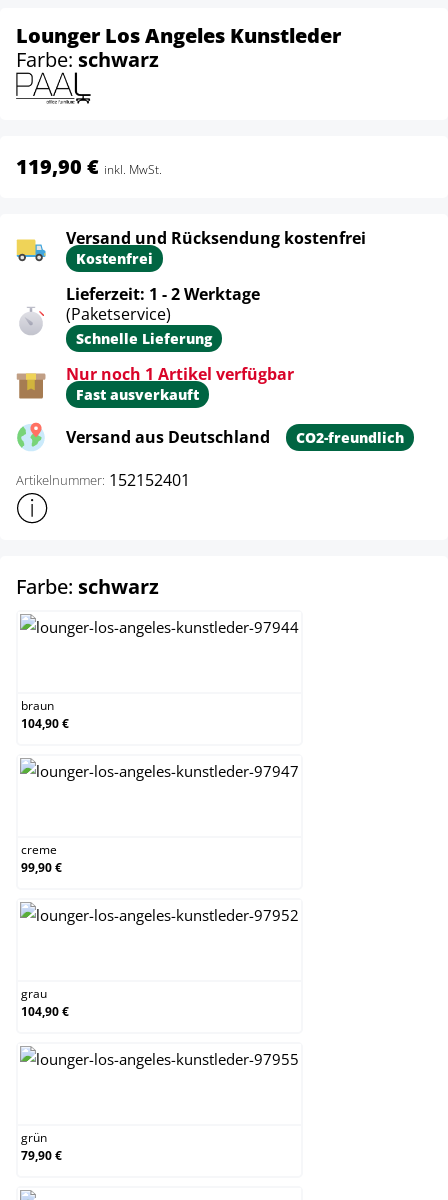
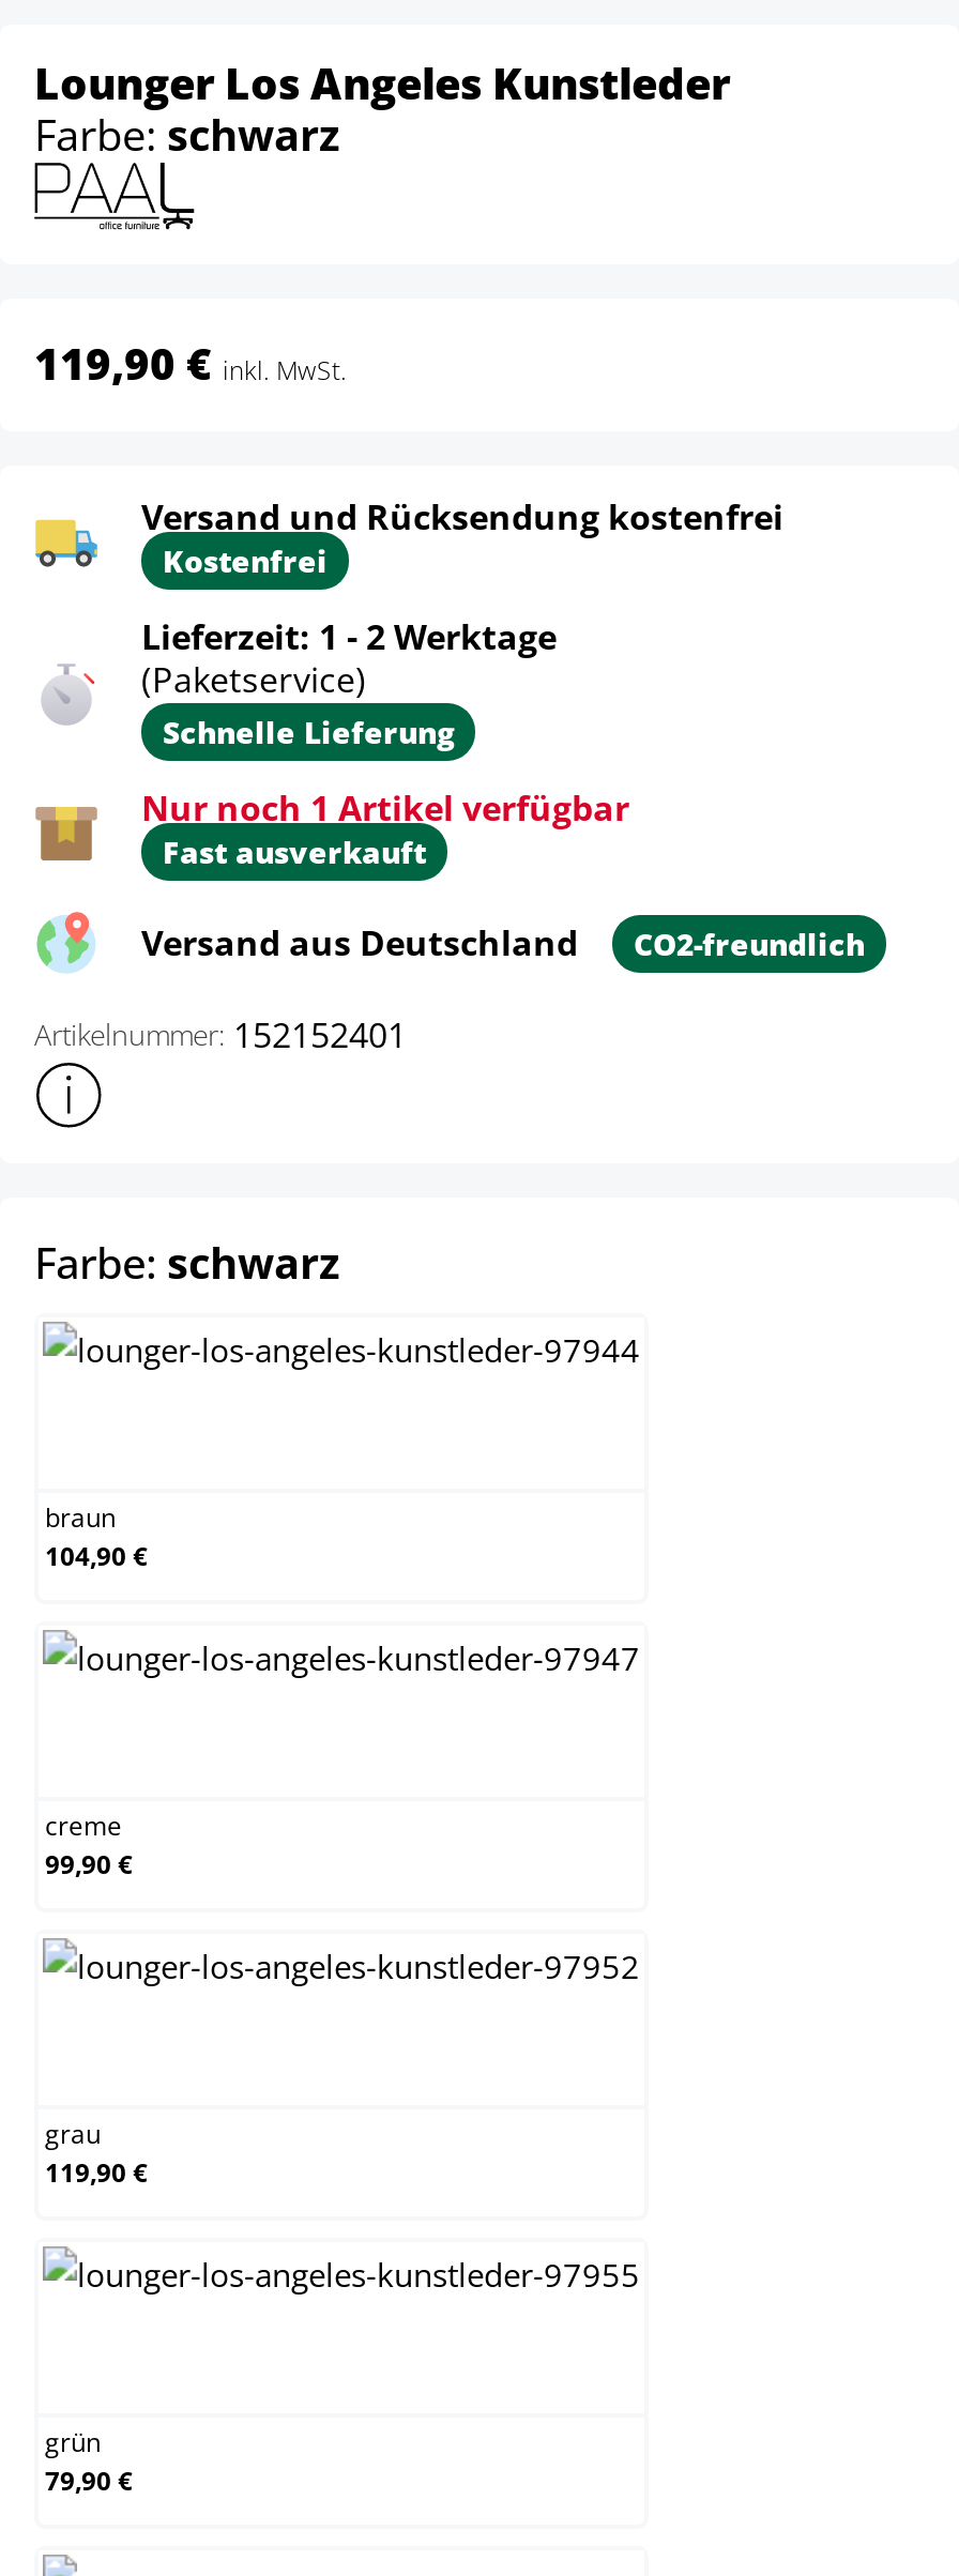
[21,1003,69,1020] 104,90 € -> [45,2155,148,2191] 119,90 €

